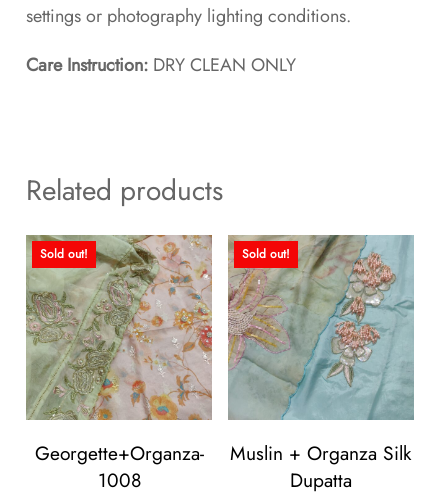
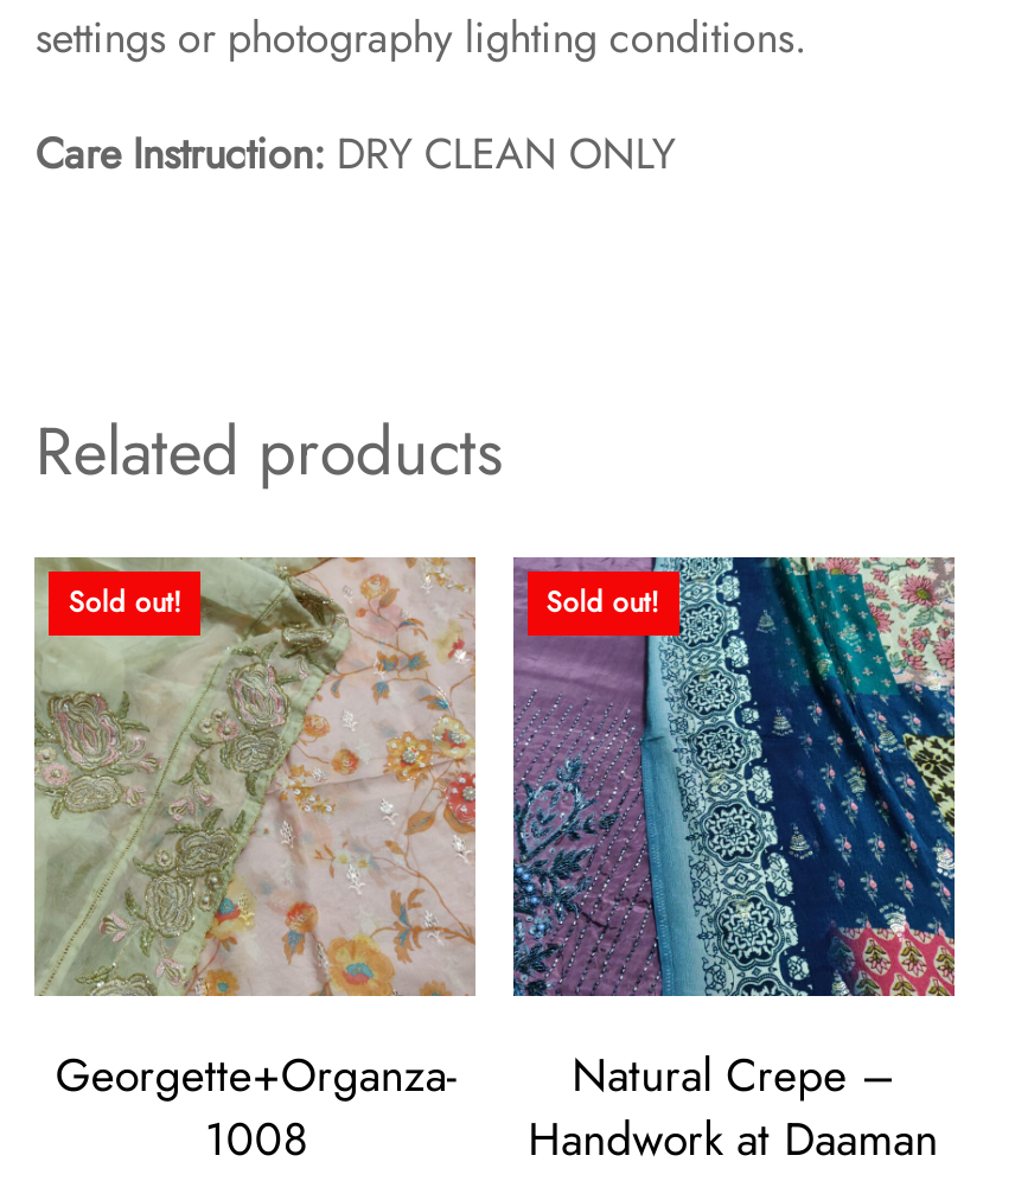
[228,234,414,494] [image] | Muslin + Organza Silk | Dupatta -> [511,555,957,1173] [image] | Natural Crepe – | Handwork at Daaman

